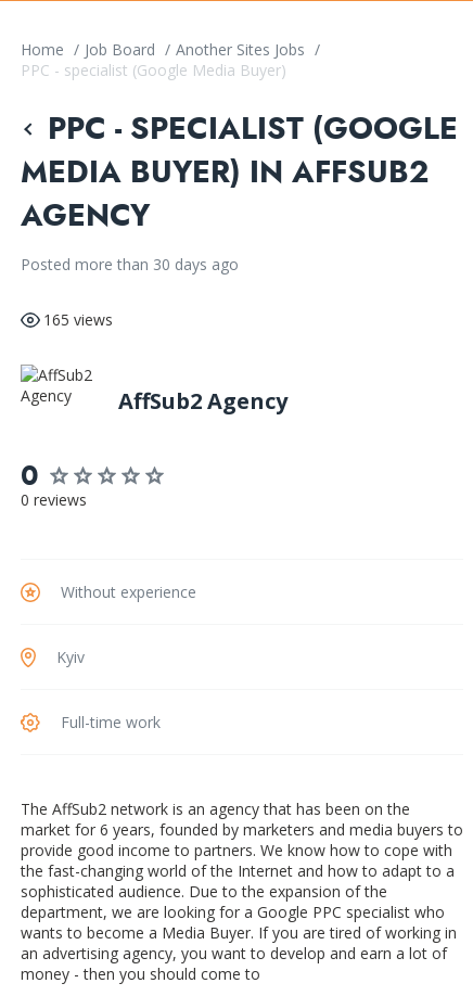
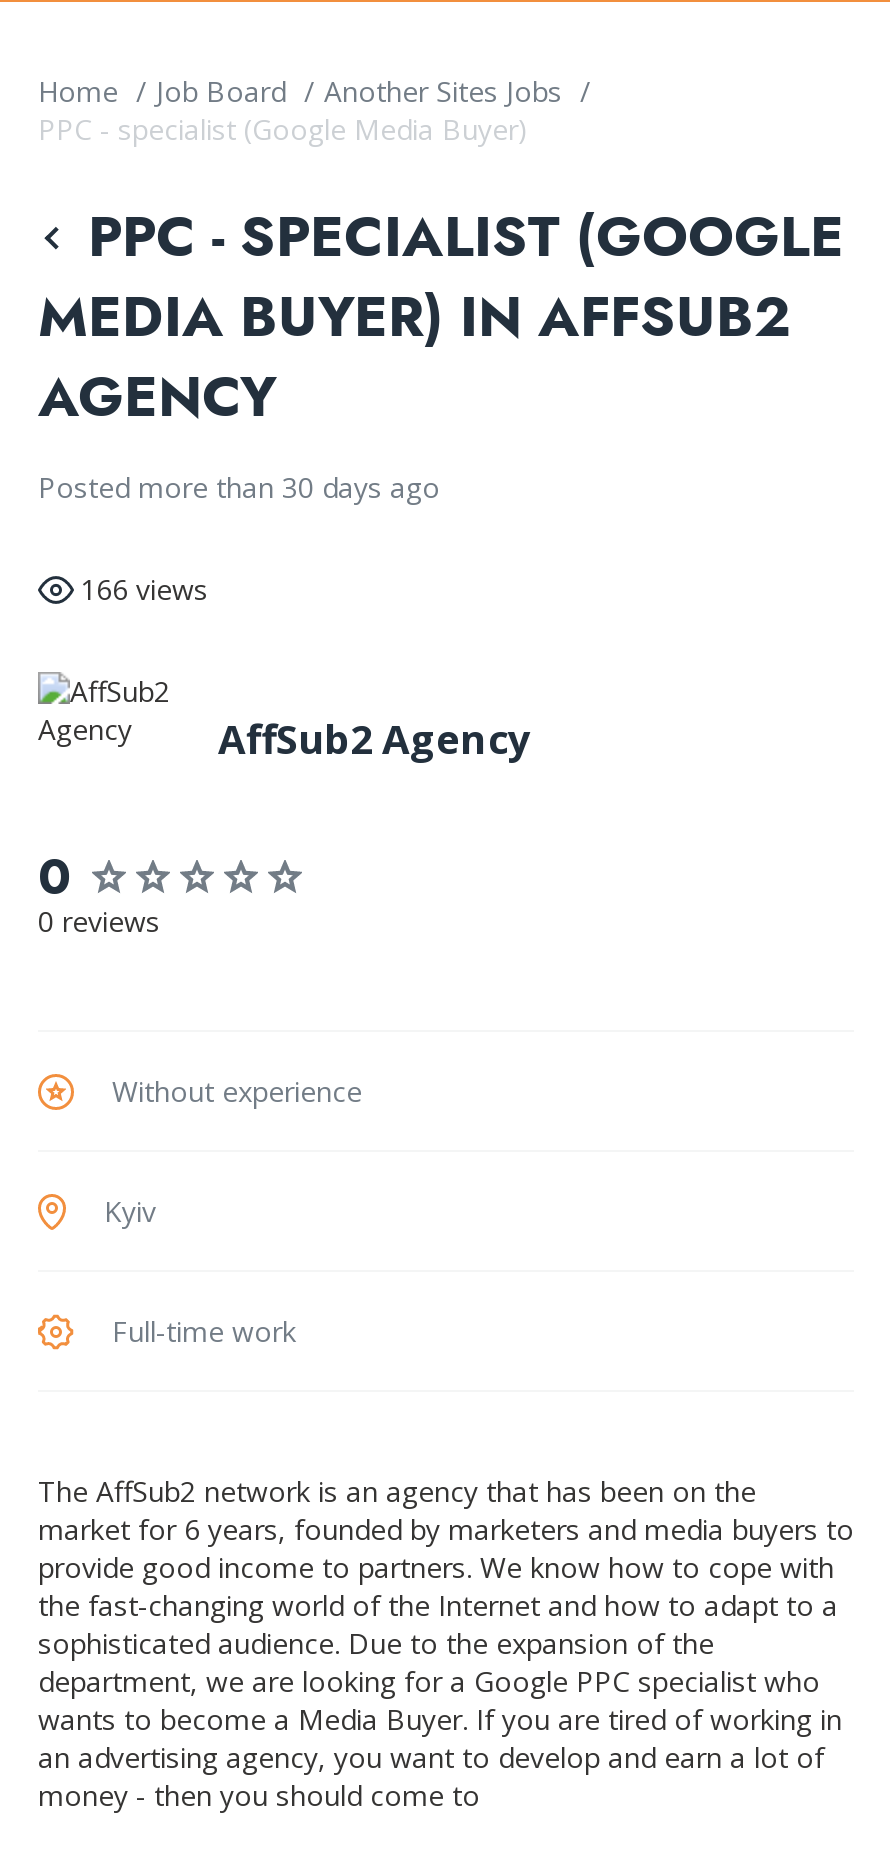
[43,309,113,330] 165 views -> [80,570,208,608] 166 views

